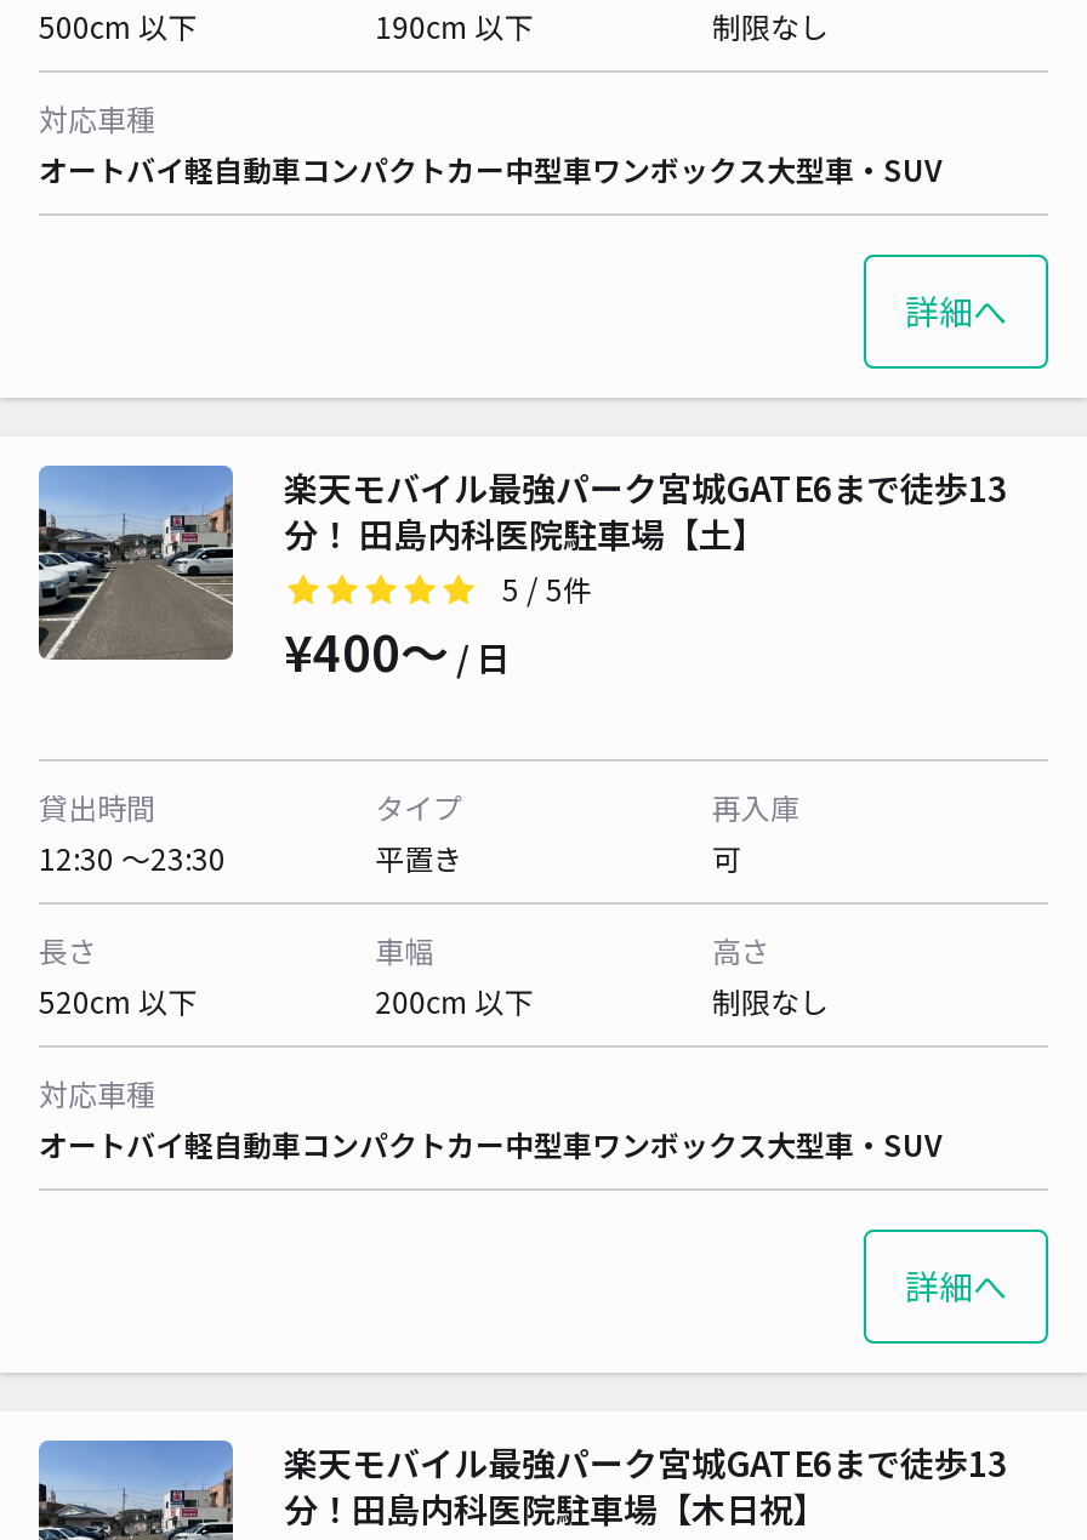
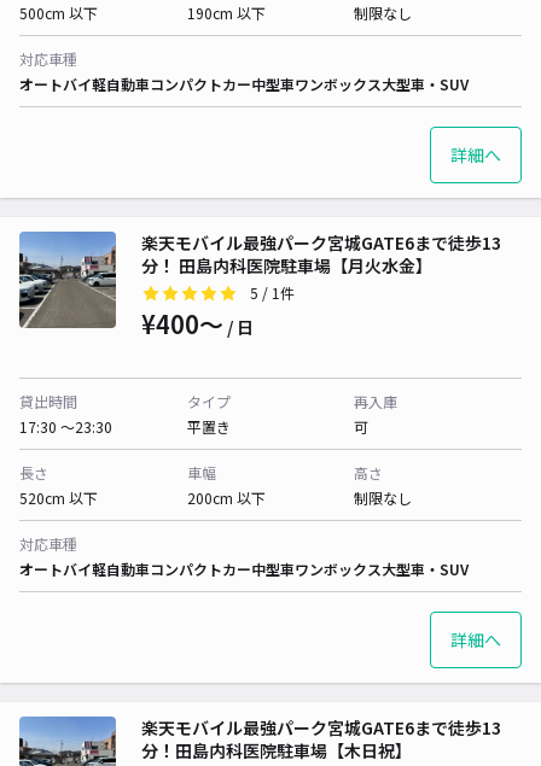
[284,509,767,609] 分！ 田島内科医院駐車場【土】 | 5 / 5件 -> [141,253,432,303] 分！ 田島内科医院駐車場【月火水金】 | 5 / 1件
[39,837,226,878] 12:30 〜23:30 -> [19,416,112,437] 17:30 〜23:30

